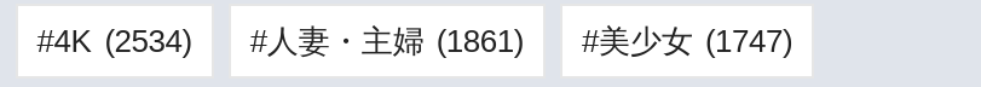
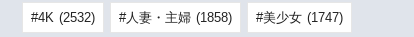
[54,23,192,60] 4K (2534) -> [38,10,95,25] 4K (2532)
[267,23,524,60] 人妻・主婦 (1861) -> [126,10,232,25] 人妻・主婦 (1858)

